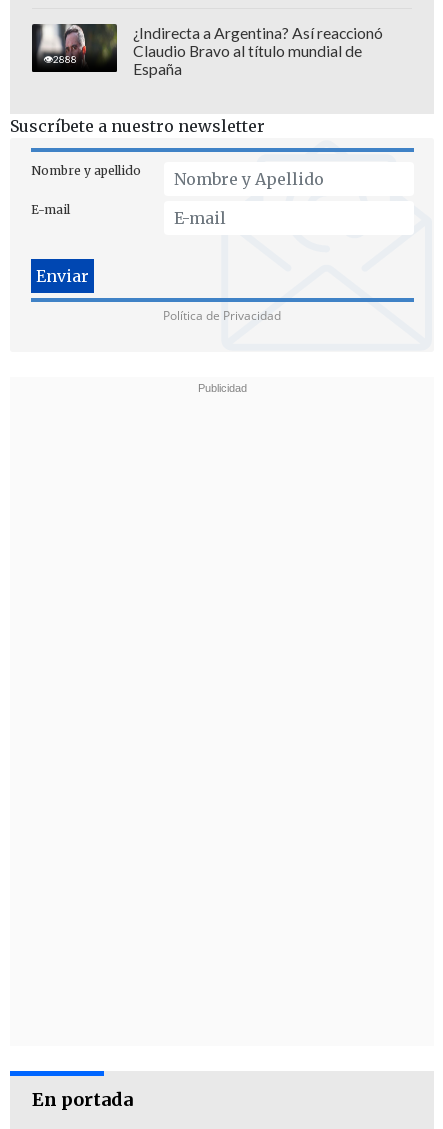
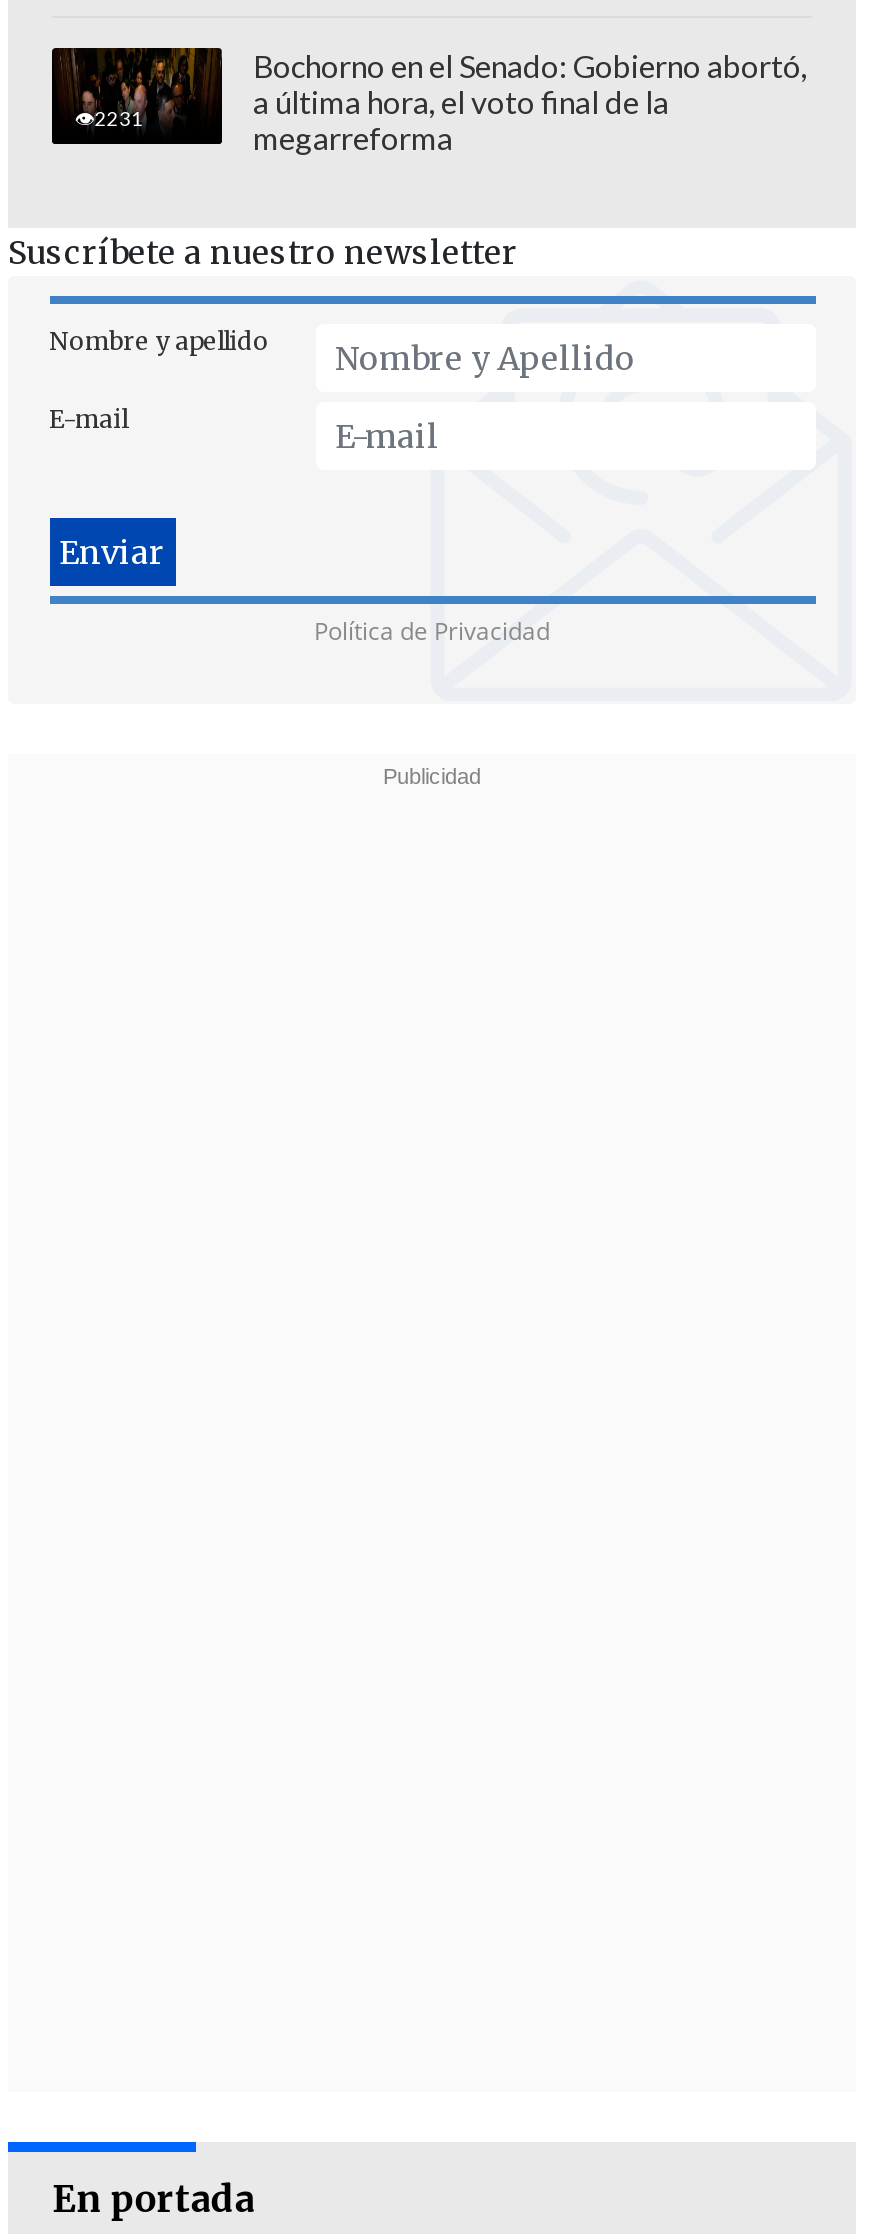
[132,24,382,78] ¿Indirecta a Argentina? Así reaccionó | Claudio Bravo al título mundial de | España -> [253,48,807,156] Bochorno en el Senado: Gobierno abortó, | a última hora, el voto final de la | megarreforma
[53,53,77,65] 2888 -> [95,106,143,130] 2231

